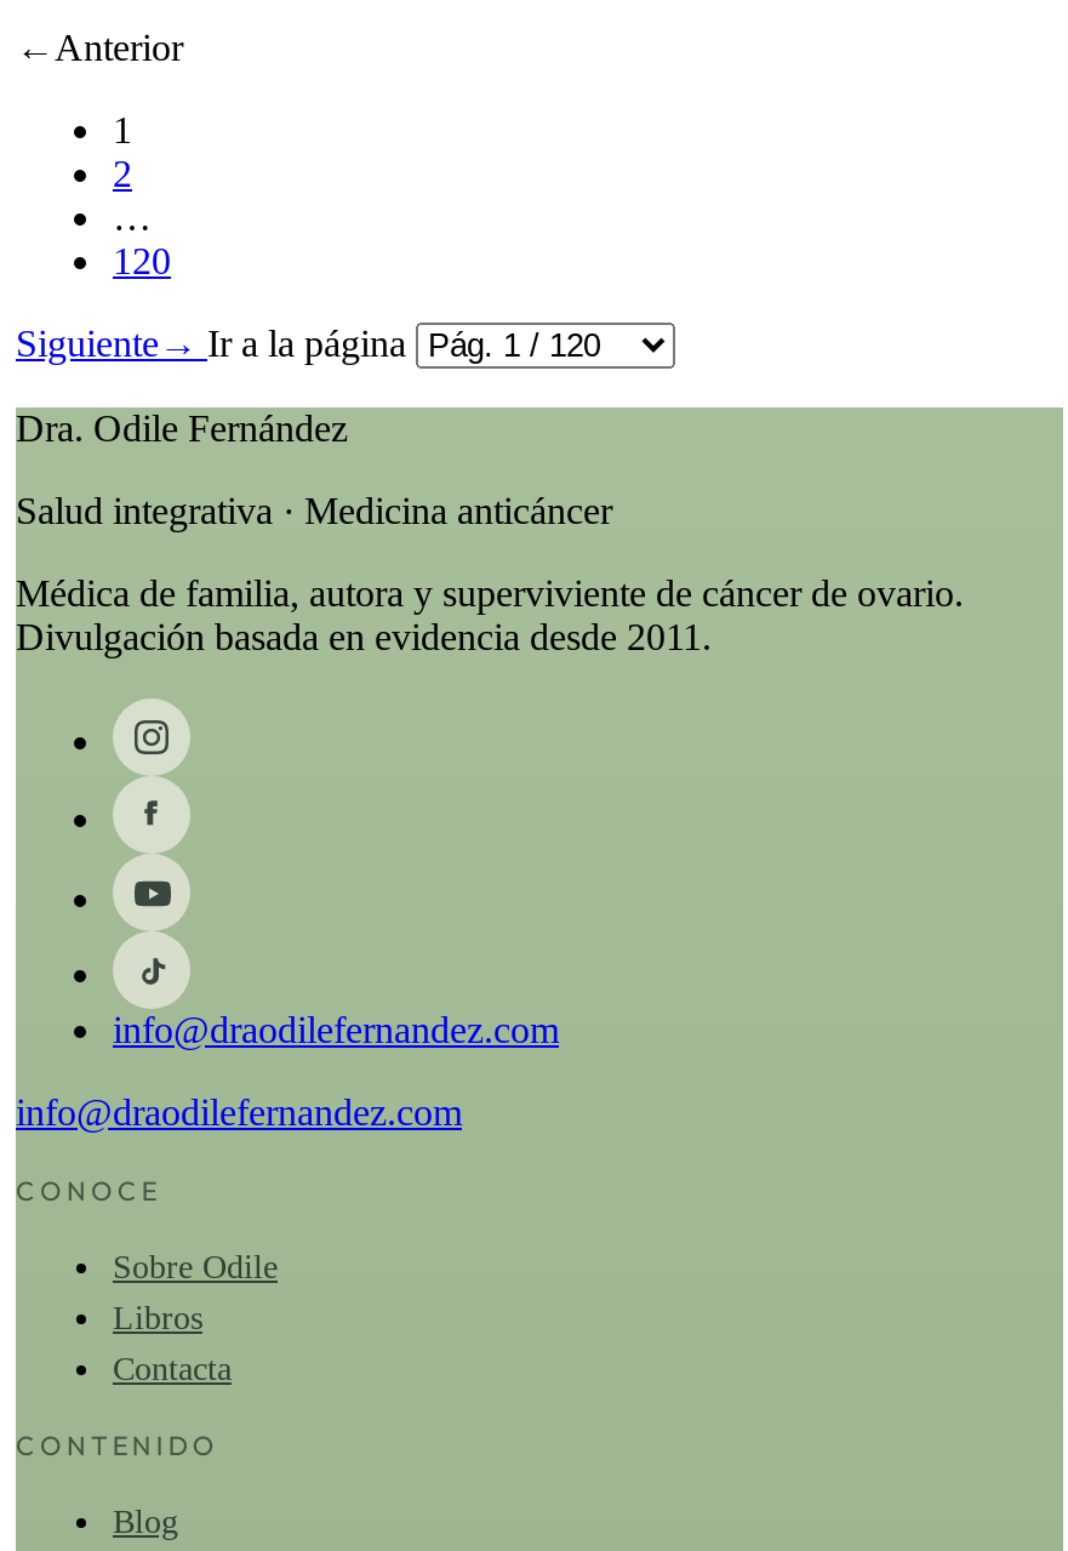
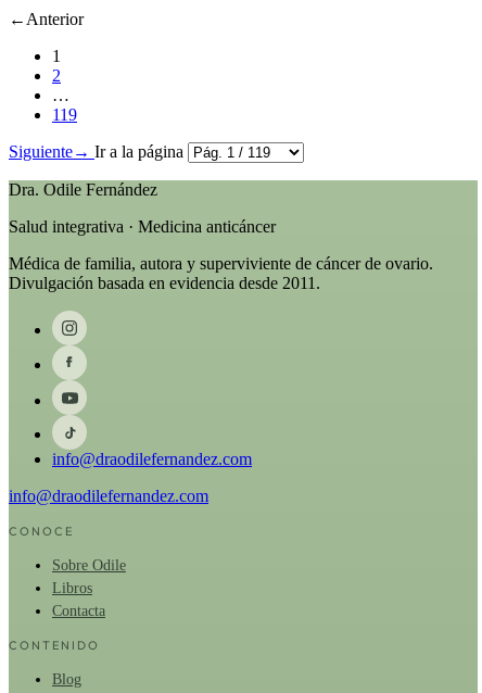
[113,240,171,282] 120 -> [52,105,77,124] 119

